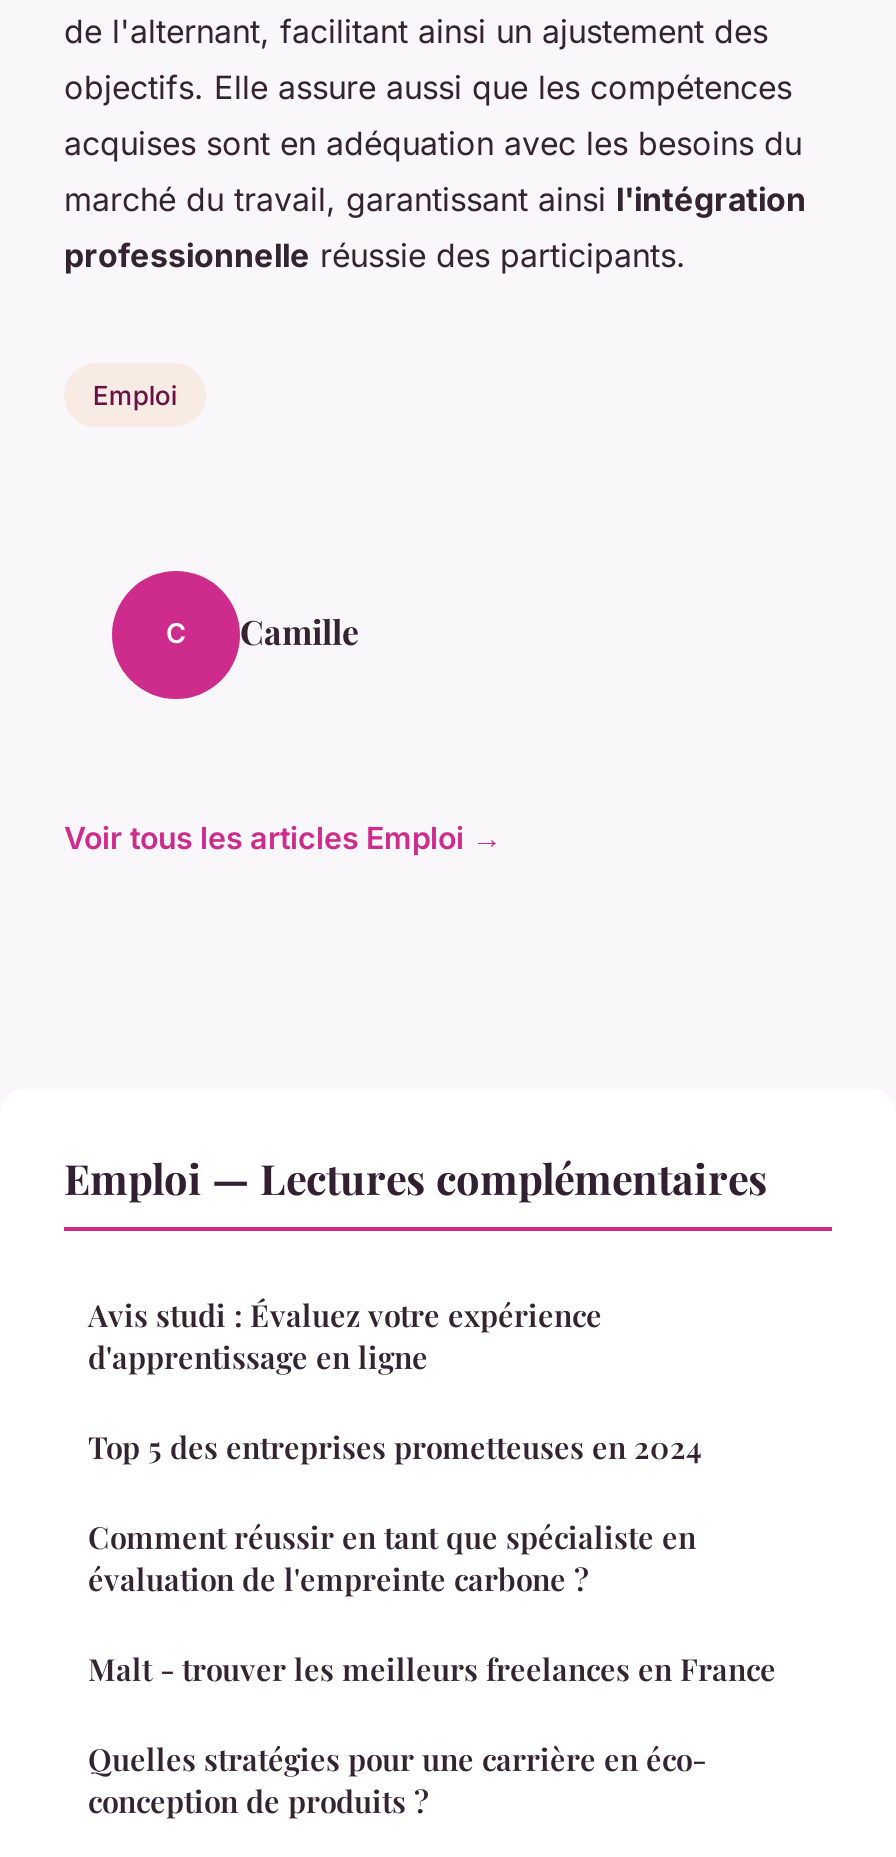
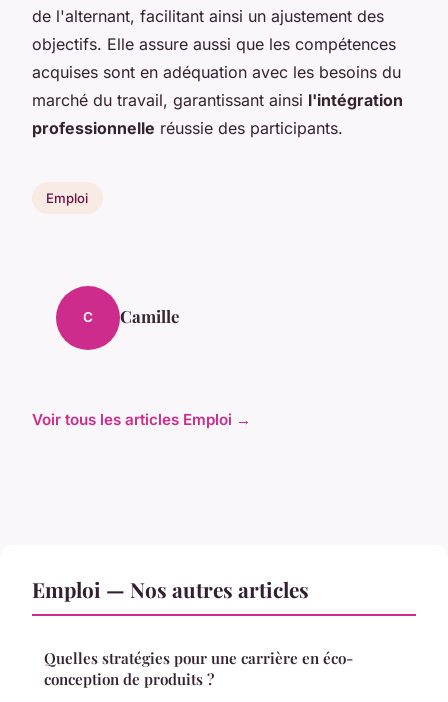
[64,1148,776,1688] Emploi — Lectures complémentaires | Avis studi : Évaluez votre expérience | d'apprentissage en ligne | Top 5 des entreprises prometteuses en 2024 | Comment réussir en tant que spécialiste en | évaluation de l'empreinte carbone ? | Malt - trouver les meilleurs freelances en France -> [32,575,309,603] Emploi — Nos autres articles

